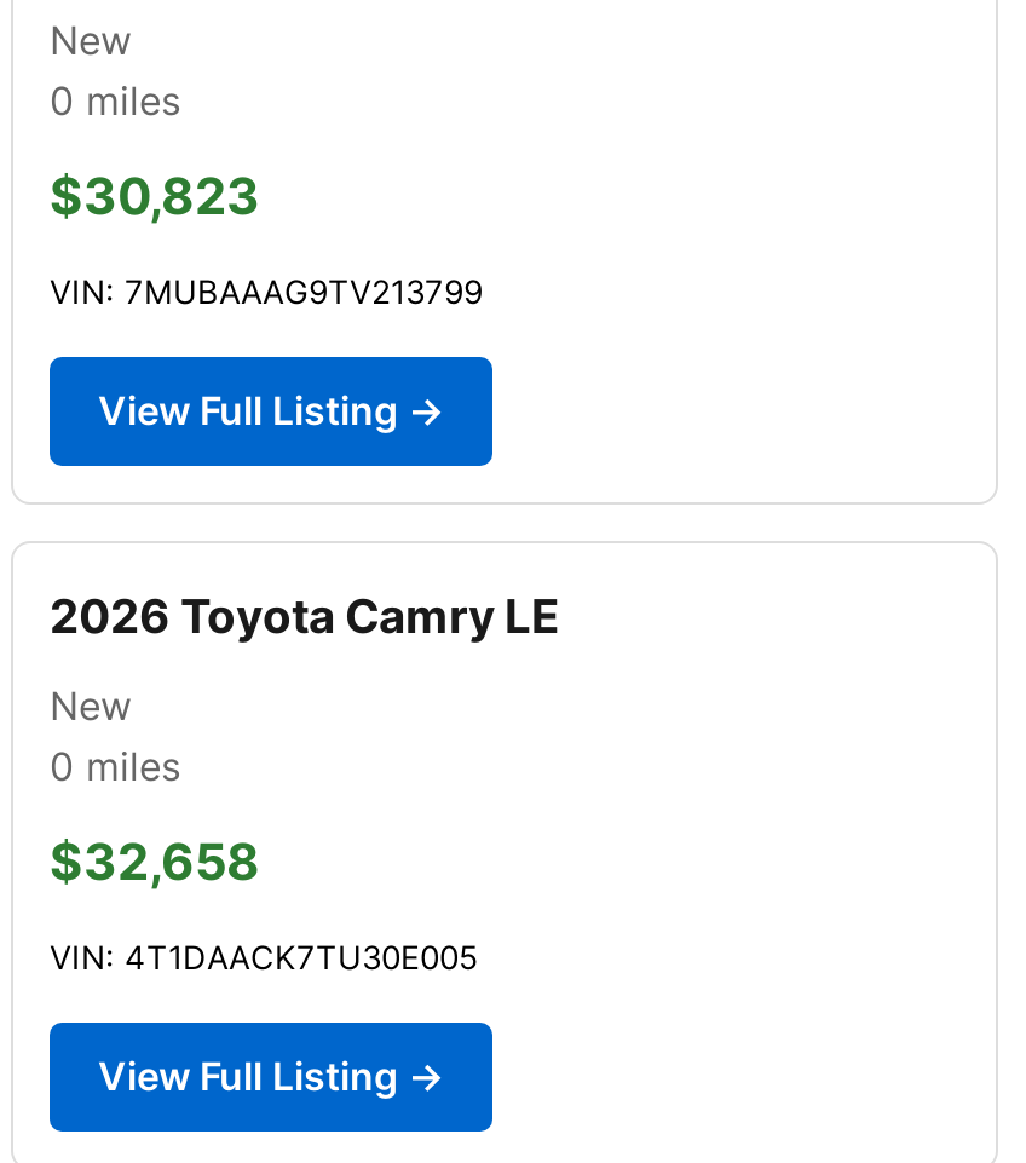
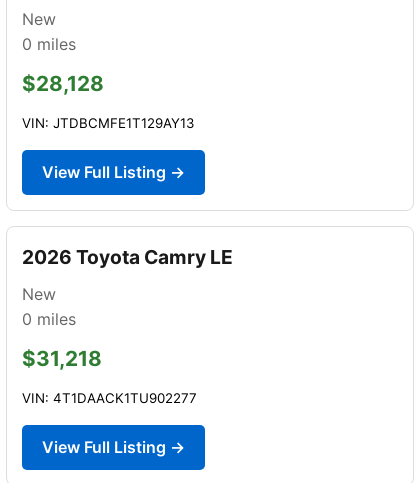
[50,166,260,226] $30,823 -> [22,71,104,96] $28,128
[50,272,483,311] VIN: 7MUBAAAG9TV213799 -> [22,115,194,131] VIN: JTDBCMFE1T129AY13
[50,831,260,892] $32,658 -> [22,346,102,371] $31,218
[50,938,478,976] VIN: 4T1DAACK7TU30E005 -> [22,390,197,406] VIN: 4T1DAACK1TU902277

